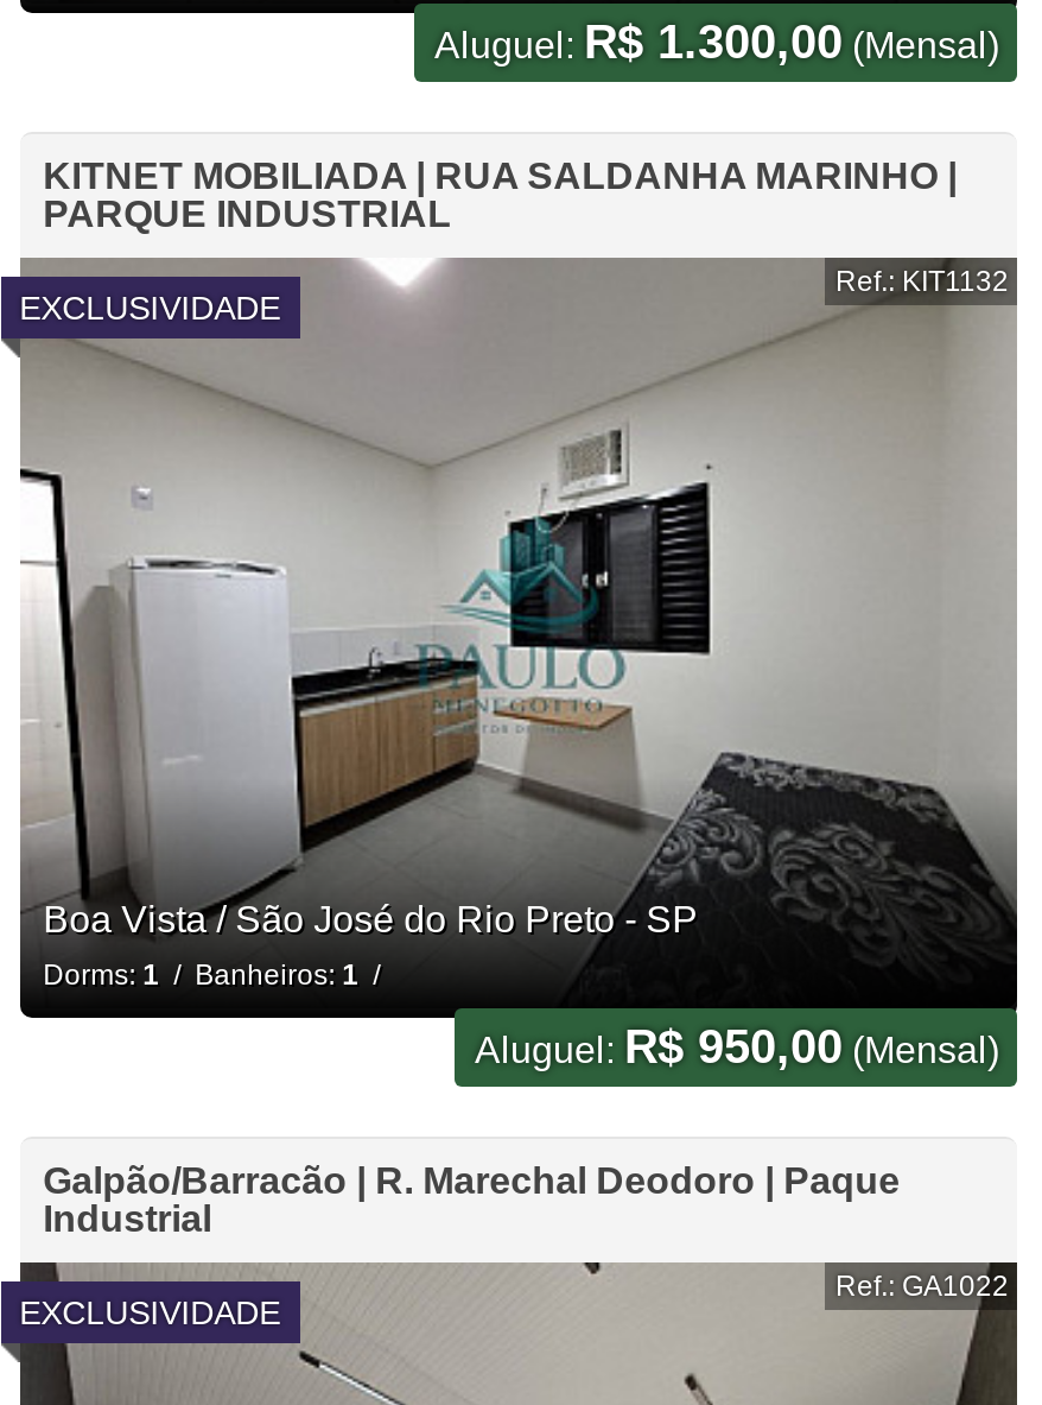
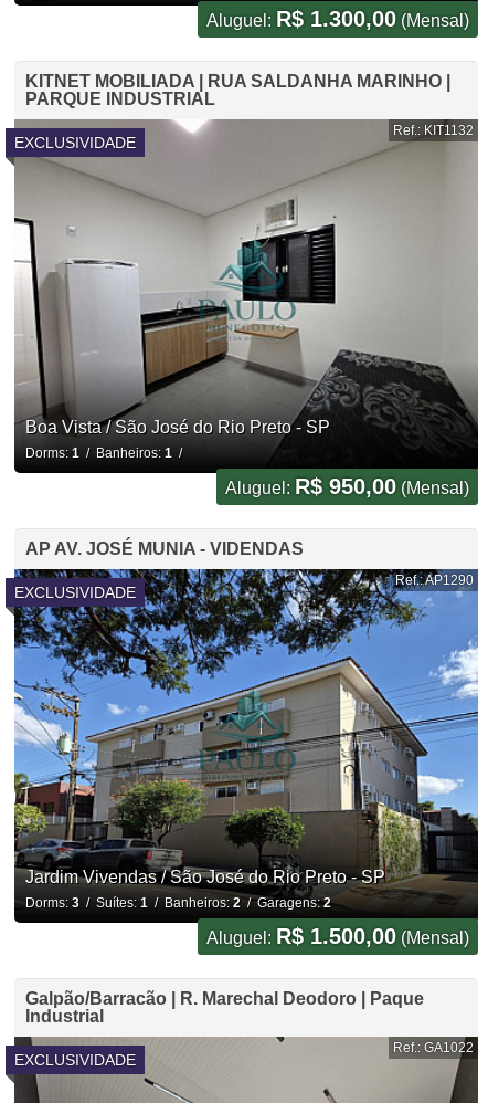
none -> [13,539,478,906] [image] | AP AV. JOSÉ MUNIA - VIDENDAS | EXCLUSIVIDADE
none -> [25,867,470,948] Jardim Vivendas / São José do Rio Preto - SP | Dorms: 3 / Suítes: 1 / Banheiros: 2 / Garagens: 2 | Aluguel: R$ 1.500,00 (Mensal)
none -> [396,572,474,588] Ref.: AP1290

